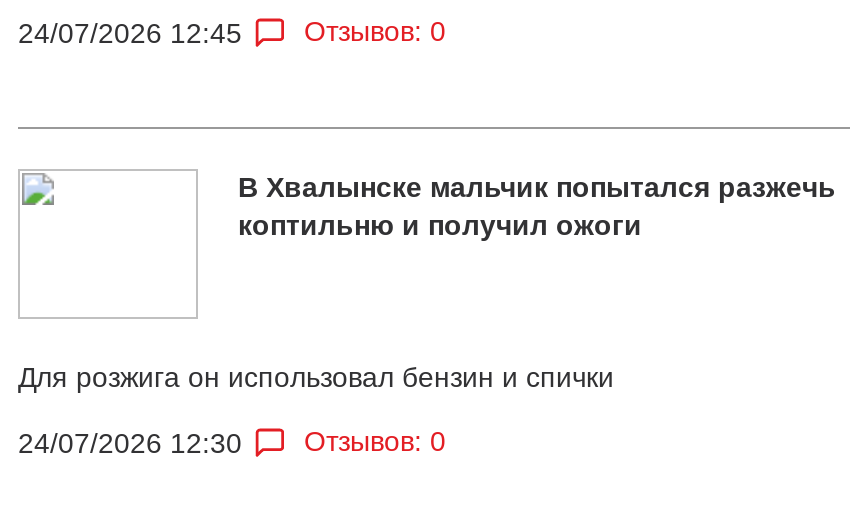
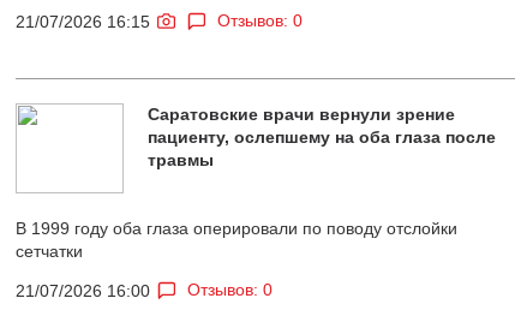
[18,16,242,48] 24/07/2026 12:45 -> [16,12,150,31] 21/07/2026 16:15
[238,170,836,240] В Хвалынске мальчик попытался разжечь | коптильню и получил ожоги -> [148,104,496,169] Саратовские врачи вернули зрение | пациенту, ослепшему на оба глаза после | травмы
[18,360,614,392] Для розжига он использовал бензин и спички -> [16,218,457,260] В 1999 году оба глаза оперировали по поводу отслойки | сетчатки
[18,424,446,458] 24/07/2026 12:30 Отзывов: 0 -> [16,280,273,300] 21/07/2026 16:00 Отзывов: 0

